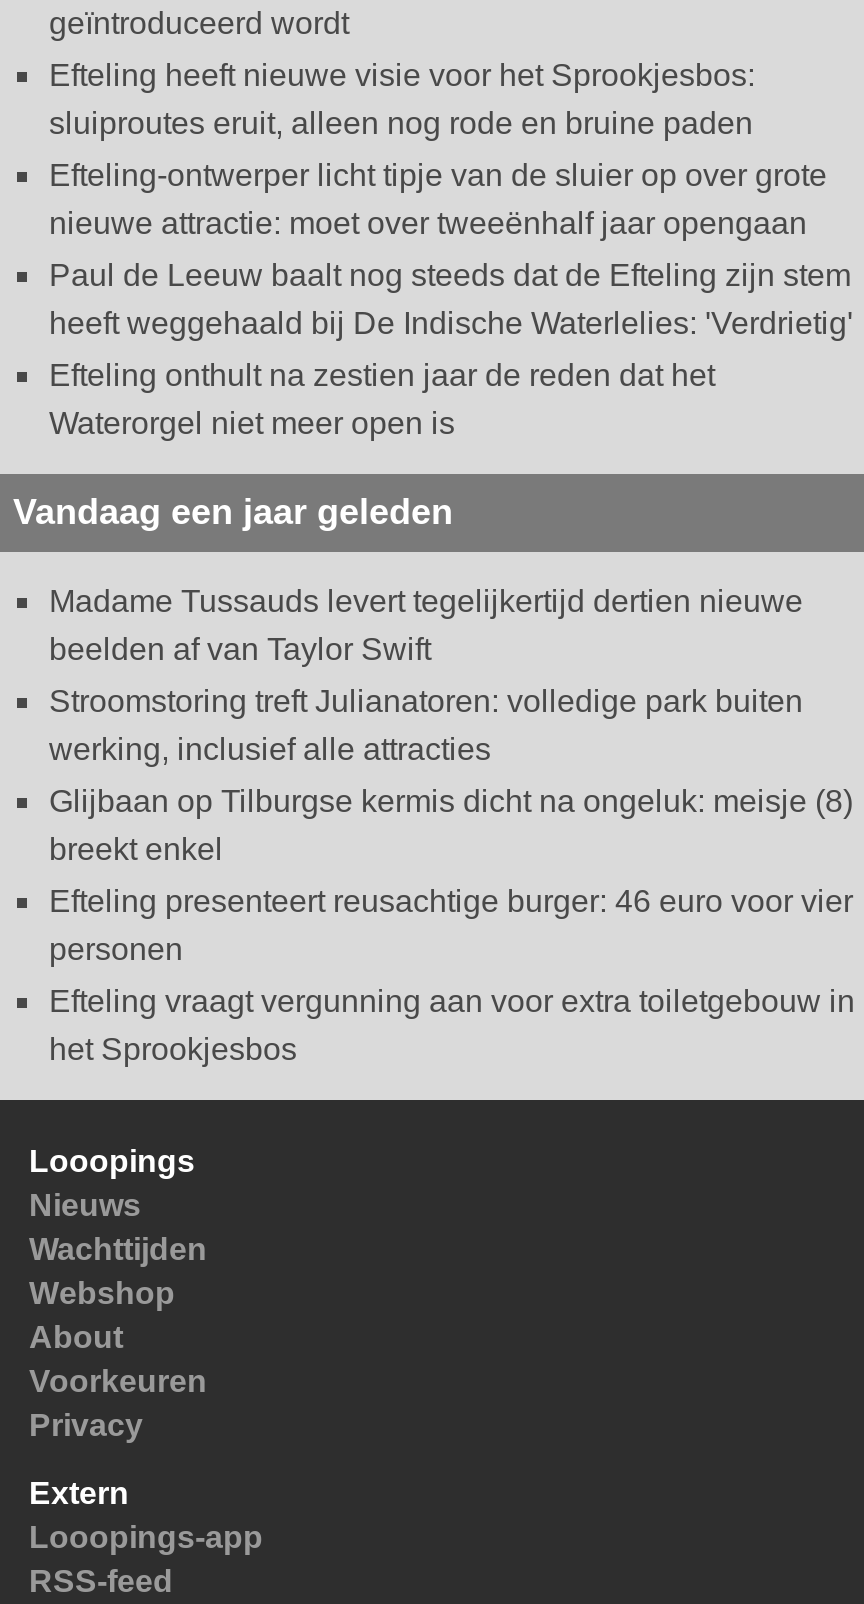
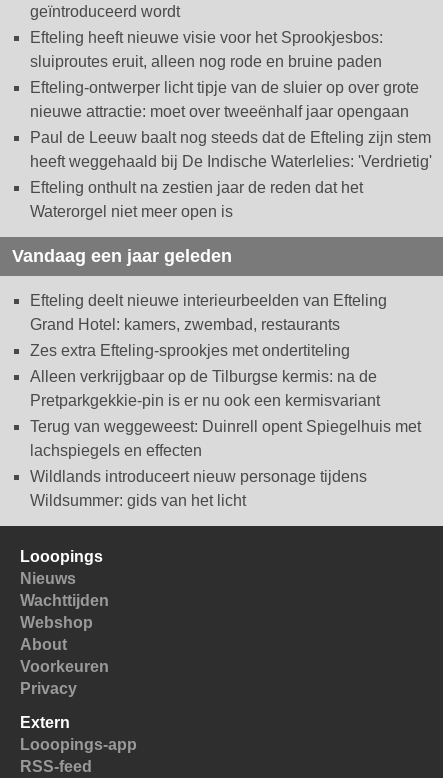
[49,585,803,667] Madame Tussauds levert tegelijkertijd dertien nieuwe | beelden af van Taylor Swift -> [30,292,387,333] Efteling deelt nieuwe interieurbeelden van Efteling | Grand Hotel: kamers, zwembad, restaurants
[49,685,803,767] Stroomstoring treft Julianatoren: volledige park buiten | werking, inclusief alle attracties -> [30,342,350,359] Zes extra Efteling-sprookjes met ondertiteling
[49,785,853,867] Glijbaan op Tilburgse kermis dicht na ongeluk: meisje (8) | breekt enkel -> [30,368,380,409] Alleen verkrijgbaar op de Tilburgse kermis: na de | Pretparkgekkie-pin is er nu ook een kermisvariant
[49,885,853,967] Efteling presenteert reusachtige burger: 46 euro voor vier | personen -> [30,418,421,459] Terug van weggeweest: Duinrell opent Spiegelhuis met | lachspiegels en effecten
[49,985,855,1067] Efteling vraagt vergunning aan voor extra toiletgebouw in | het Sprookjesbos -> [30,468,367,509] Wildlands introduceert nieuw personage tijdens | Wildsummer: gids van het licht

